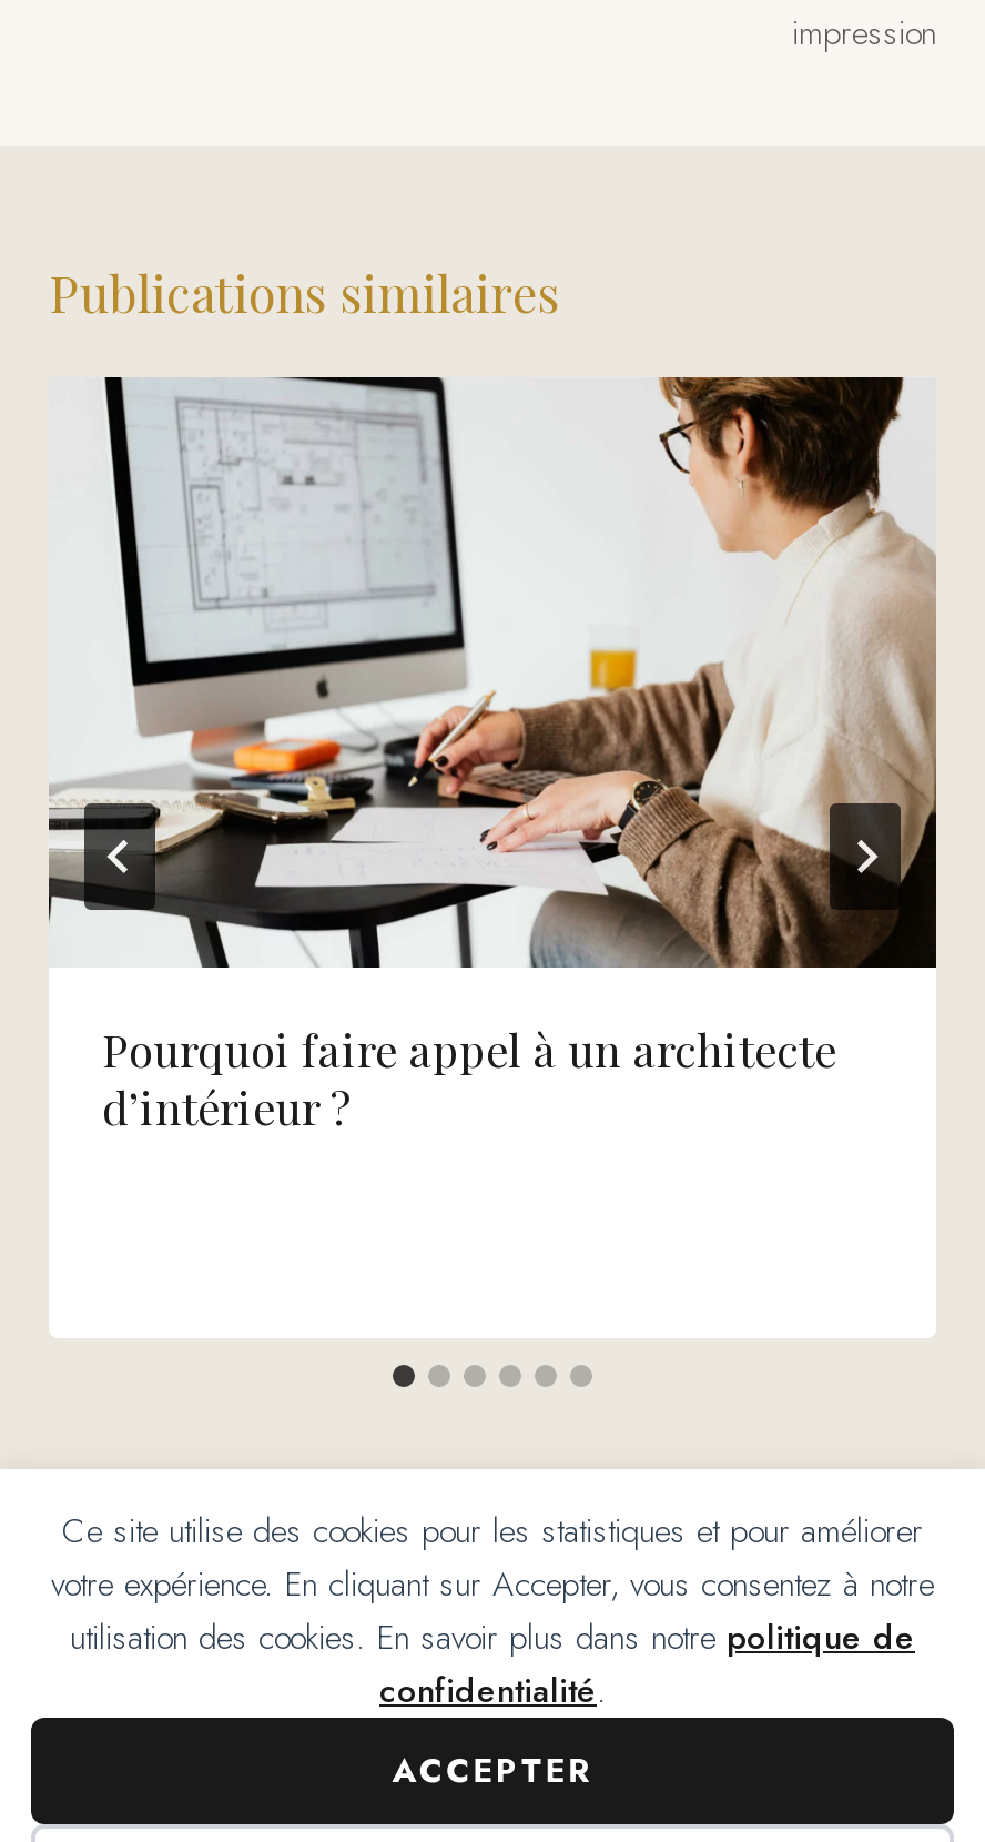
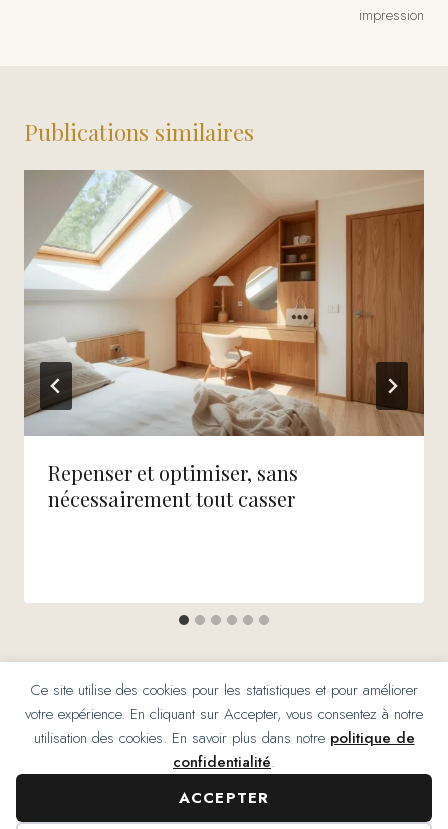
[49,377,938,1137] [image] | Pourquoi faire appel à un architecte | d’intérieur ? -> [23,169,425,512] [image] | Repenser et optimiser, sans | nécessairement tout casser

